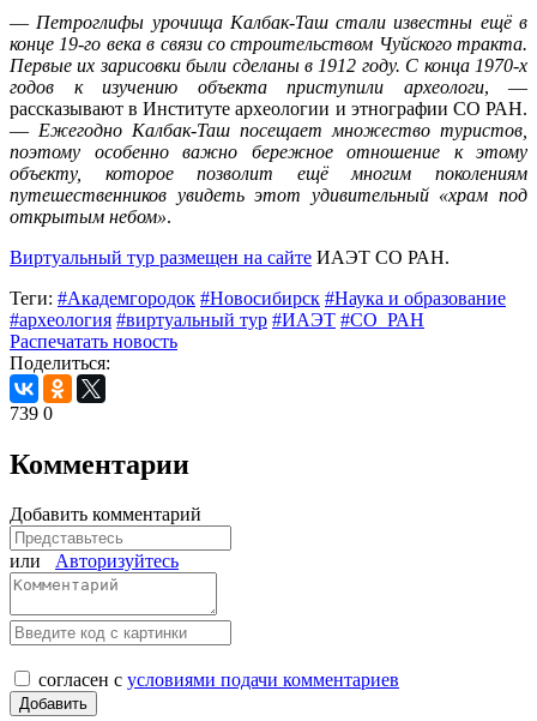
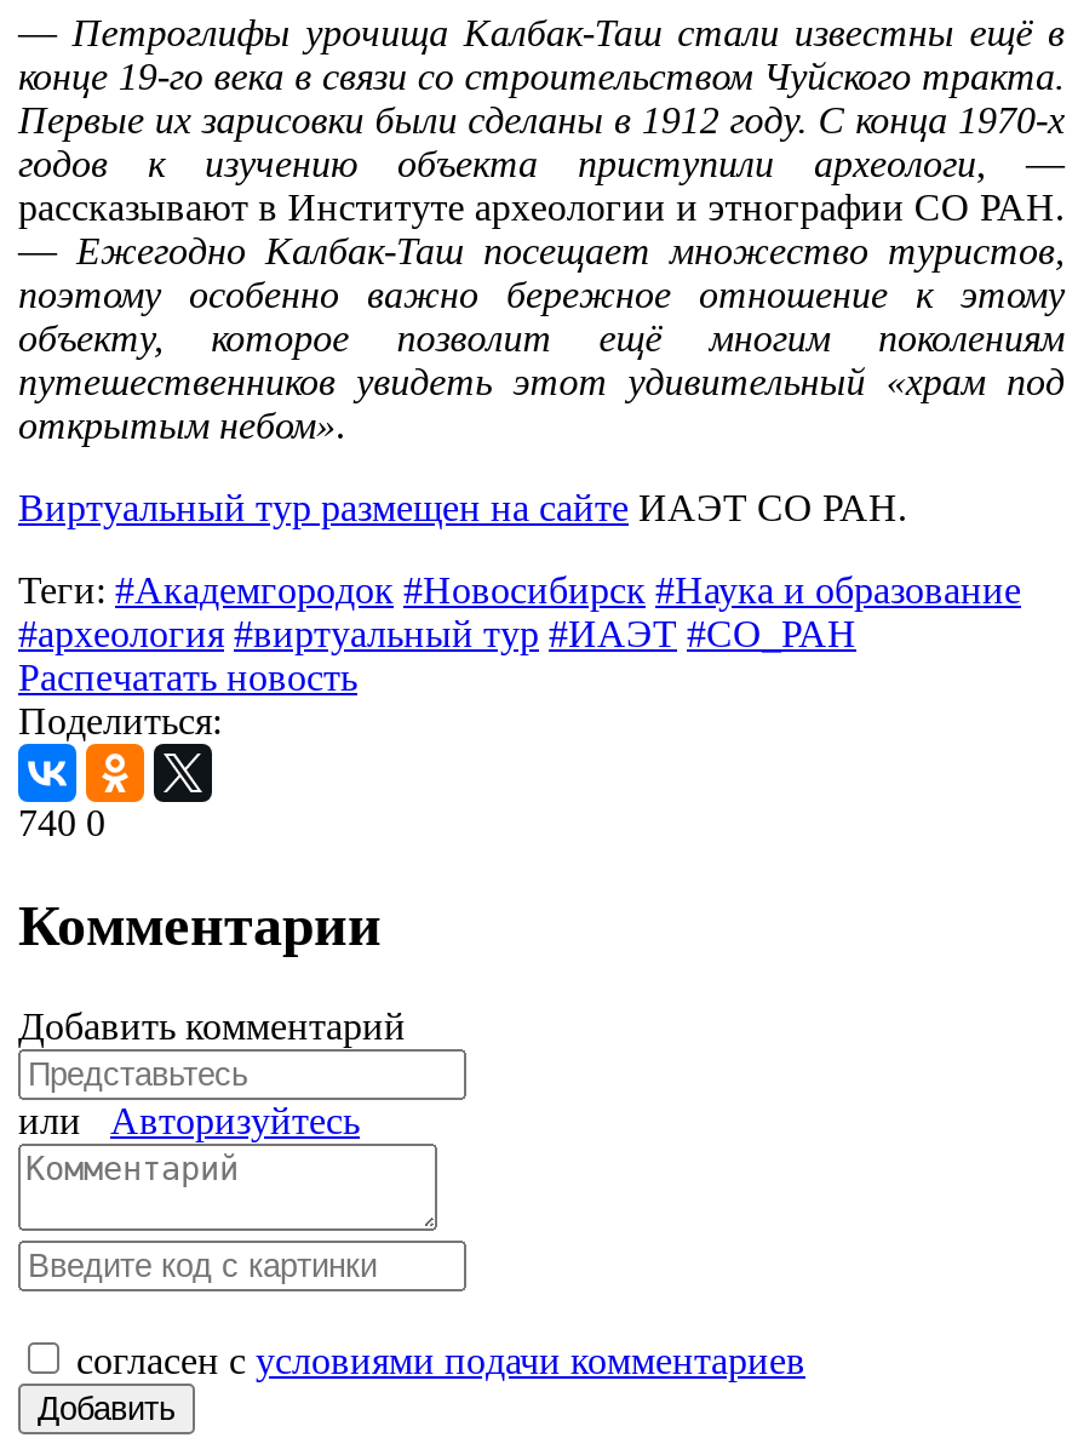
[10,403,53,423] 739 0 -> [18,801,105,842] 740 0

